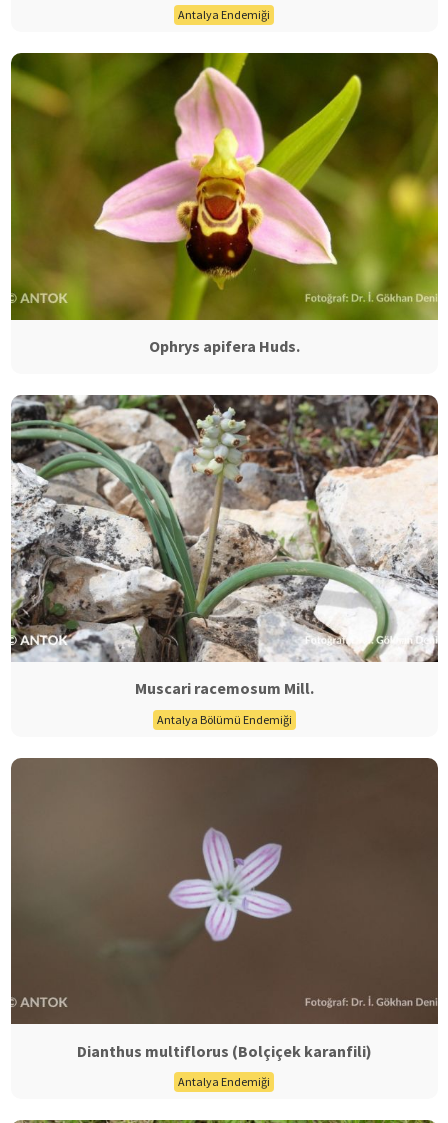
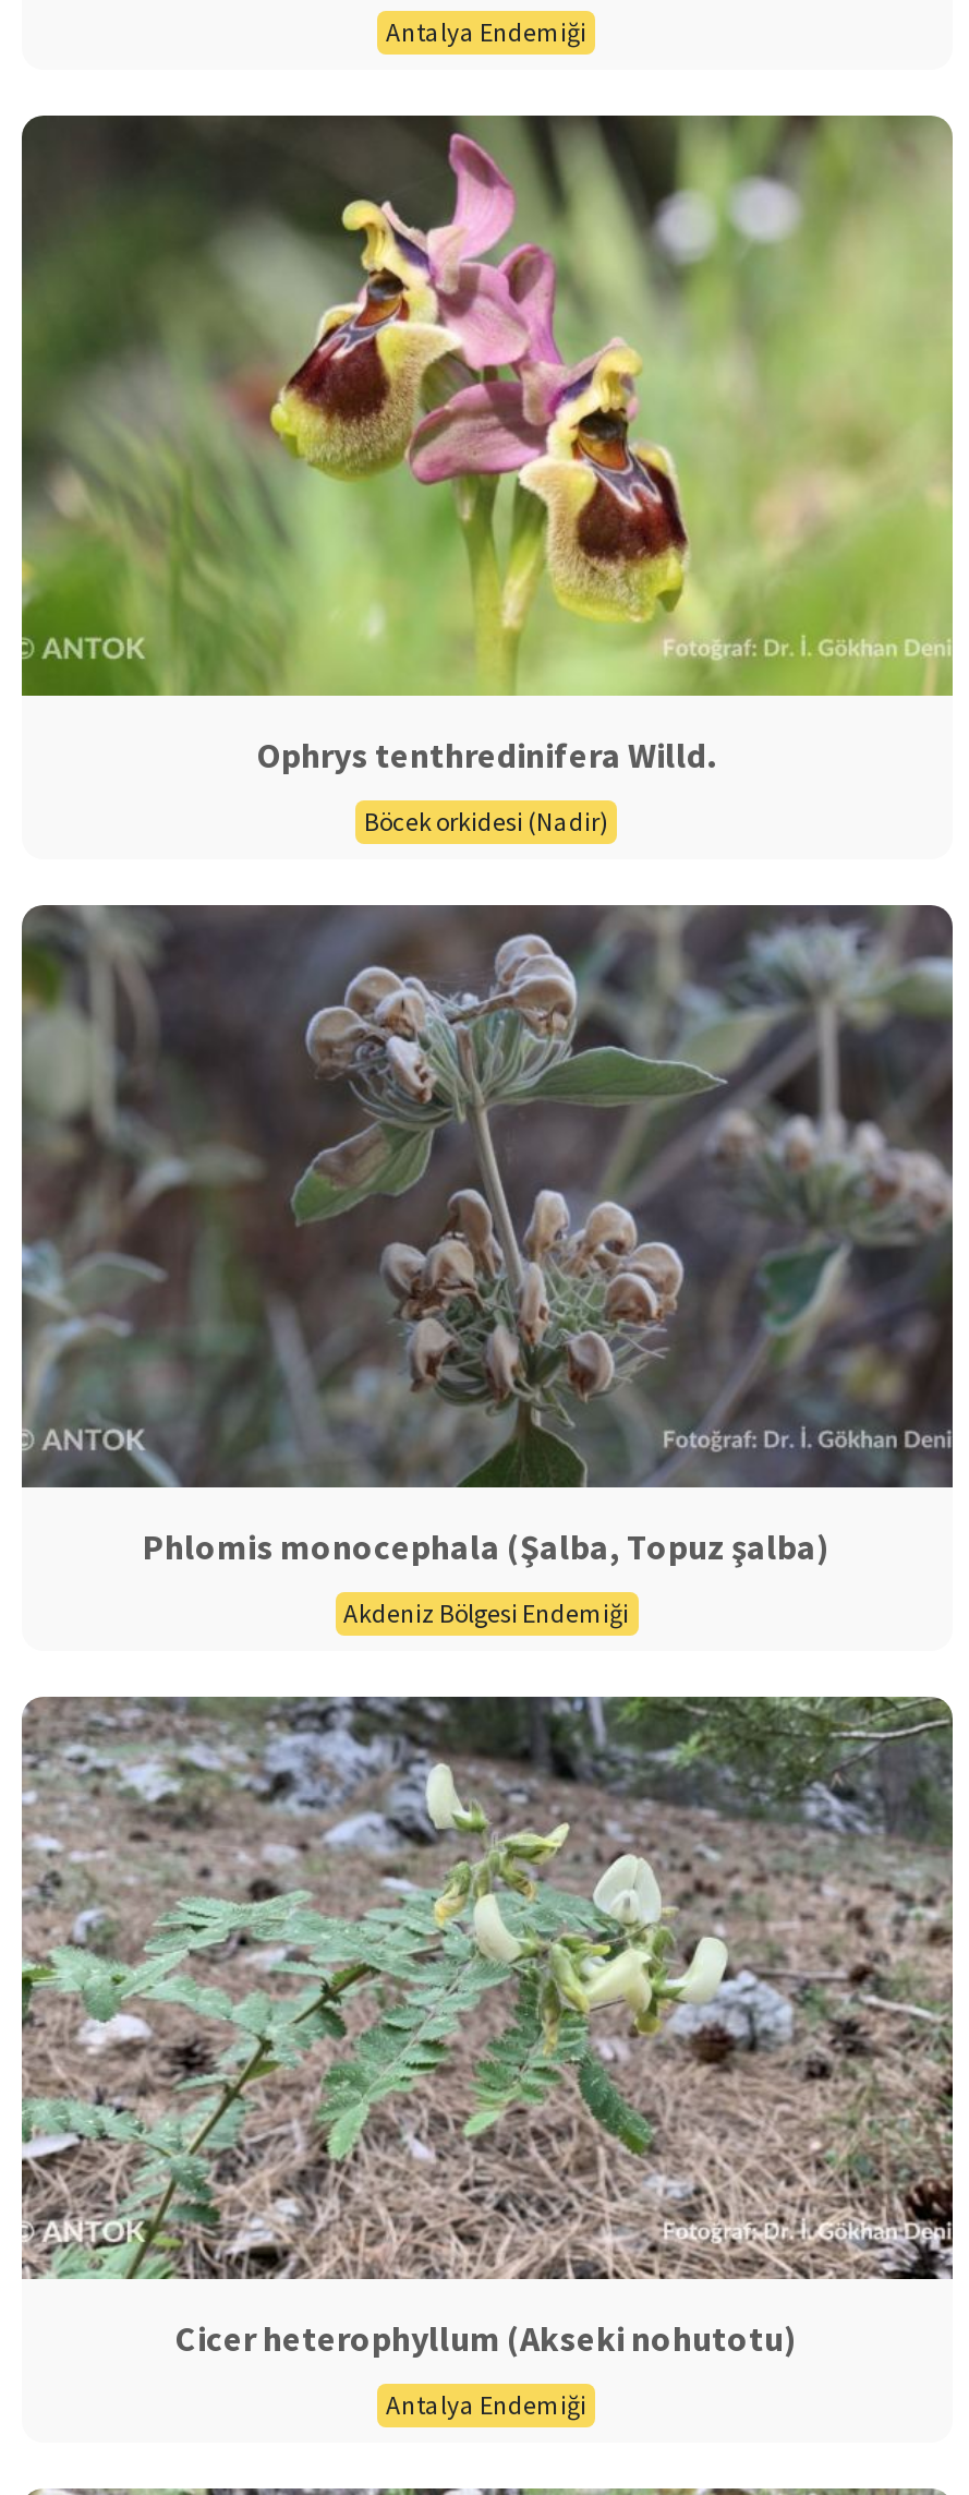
[11,52,438,356] [image] | Ophrys apifera Huds. -> [20,113,955,839] [image] | Ophrys tenthredinifera Willd. | Böcek orkidesi (Nadir)
[11,394,438,726] [image] | Muscari racemosum Mill. | Antalya Bölümü Endemiği -> [22,903,955,1630] [image] | Phlomis monocephala (Şalba, Topuz şalba) | Akdeniz Bölgesi Endemiği
[11,758,438,1061] [image] | Dianthus multiflorus (Bolçiçek karanfili) -> [22,1695,953,2360] [image] | Cicer heterophyllum (Akseki nohutotu)

